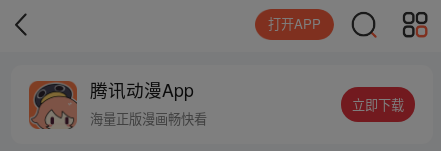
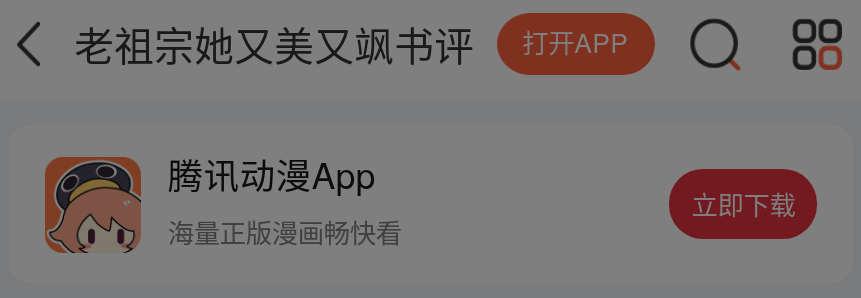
none -> [74,15,474,73] 老祖宗她又美又飒书评

